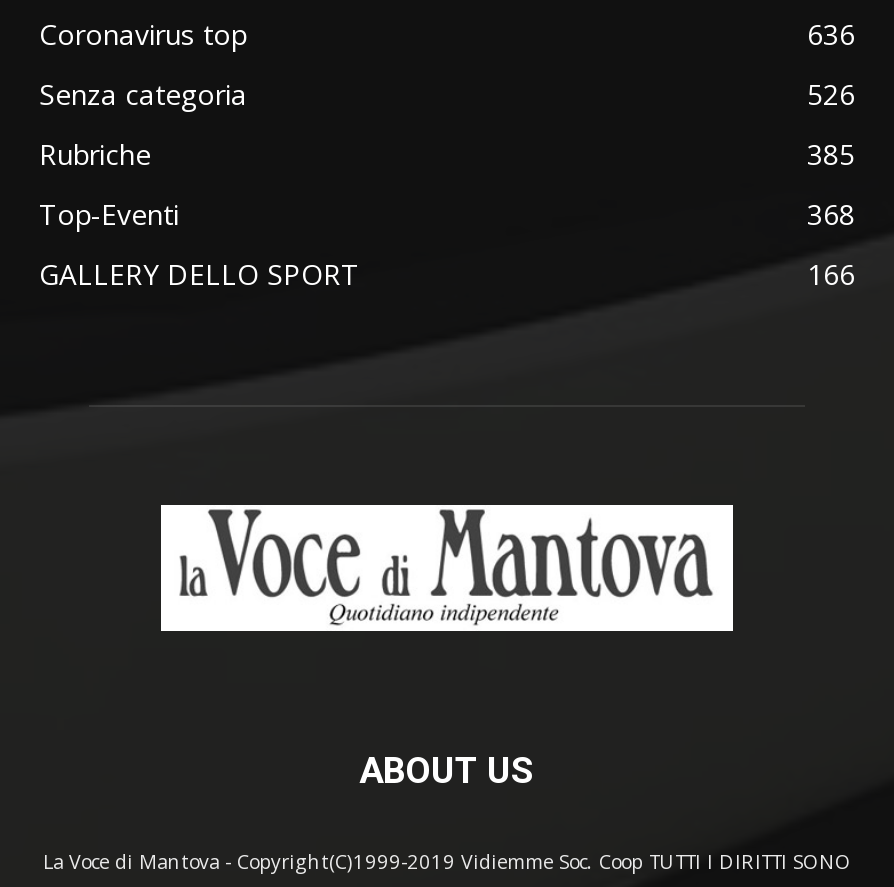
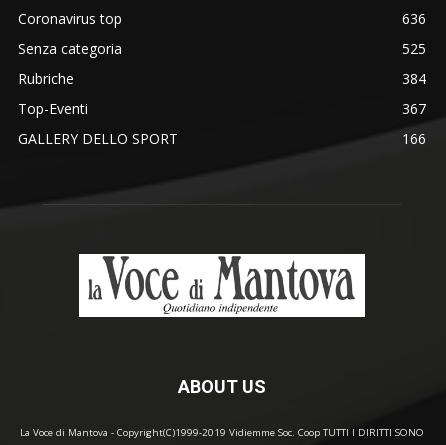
[807,75,855,113] 526 -> [402,39,426,58] 525
[807,135,855,173] 385 -> [402,69,426,88] 384
[807,195,855,233] 368 -> [402,99,426,118] 367

